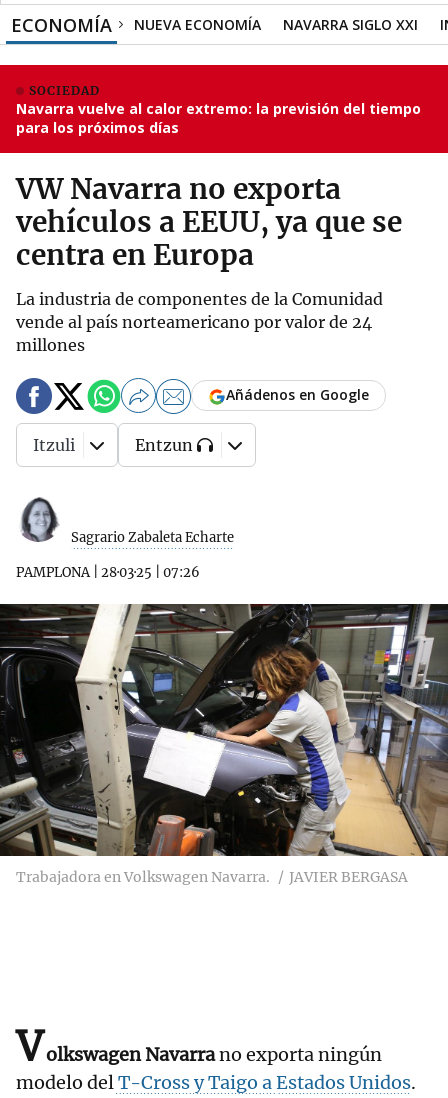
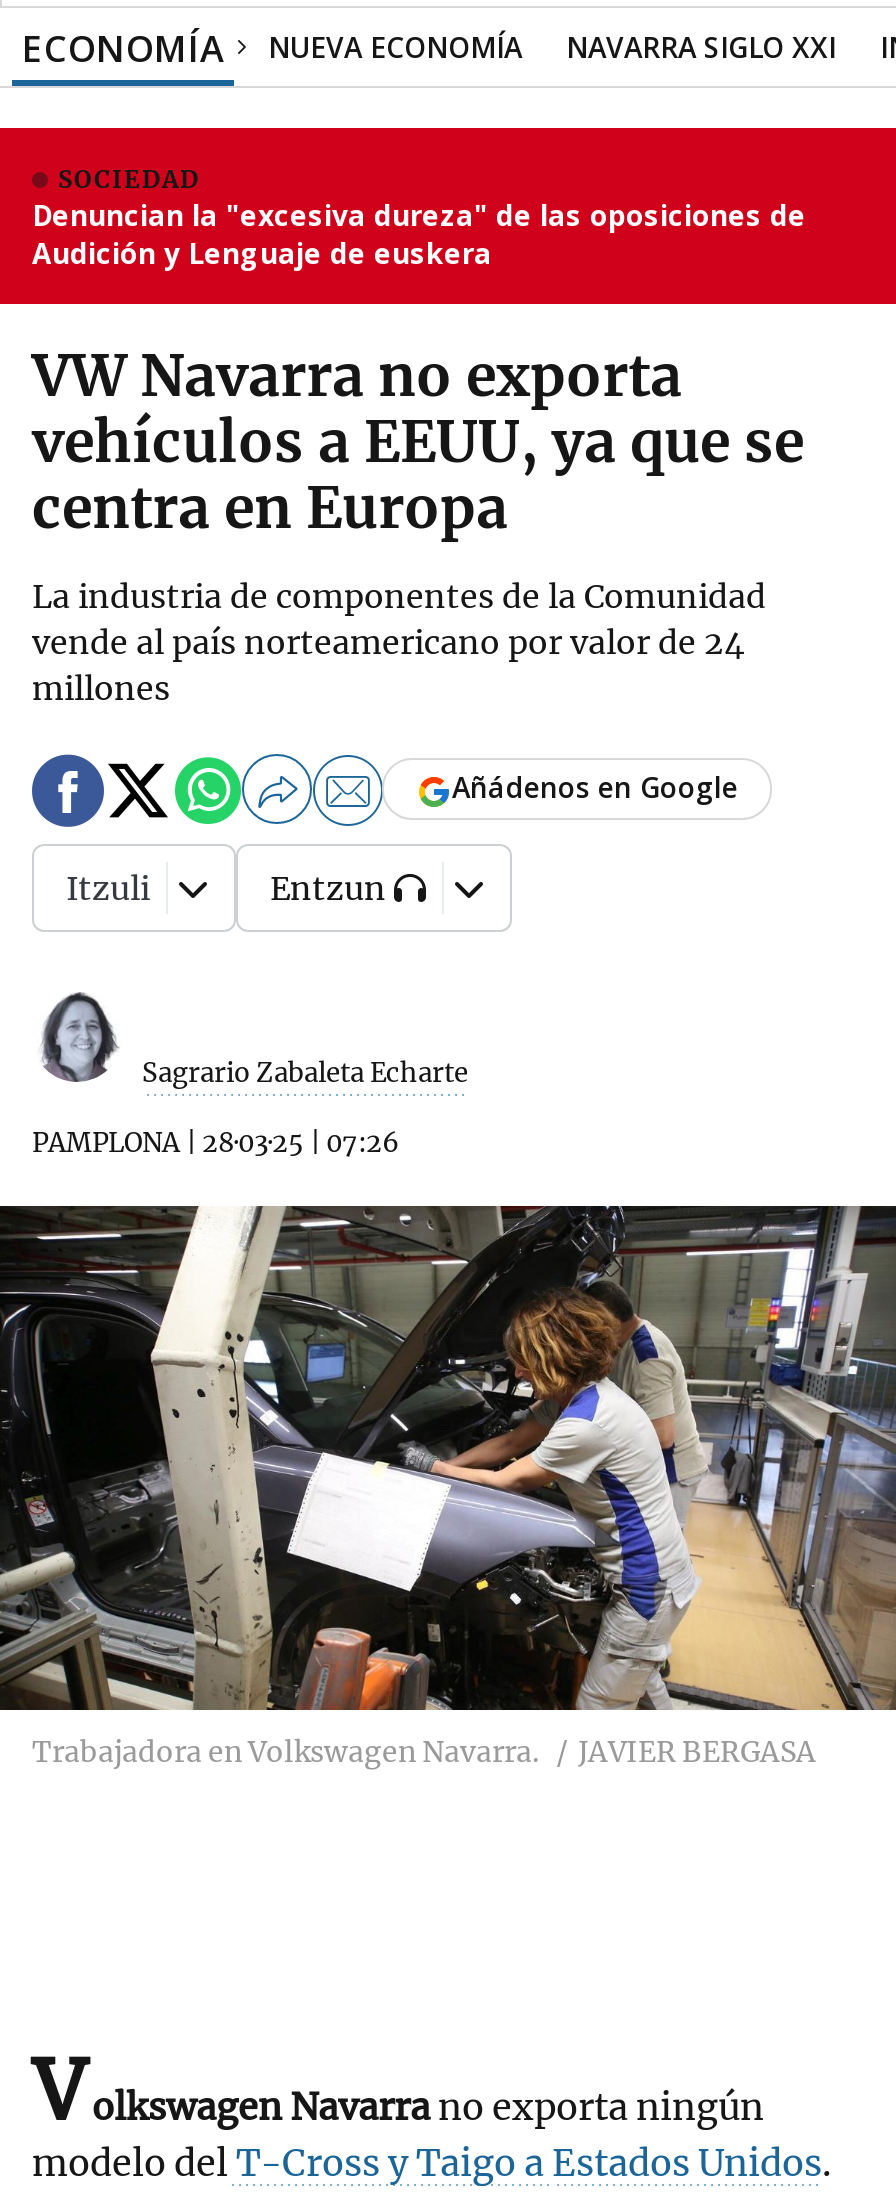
[16,99,421,137] Navarra vuelve al calor extremo: la previsión del tiempo | para los próximos días -> [32,196,806,272] Denuncian la "excesiva dureza" de las oposiciones de | Audición y Lenguaje de euskera

